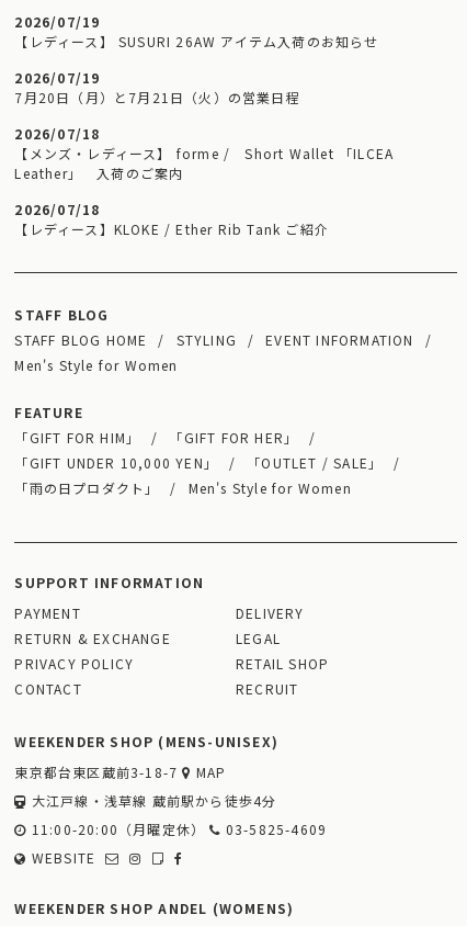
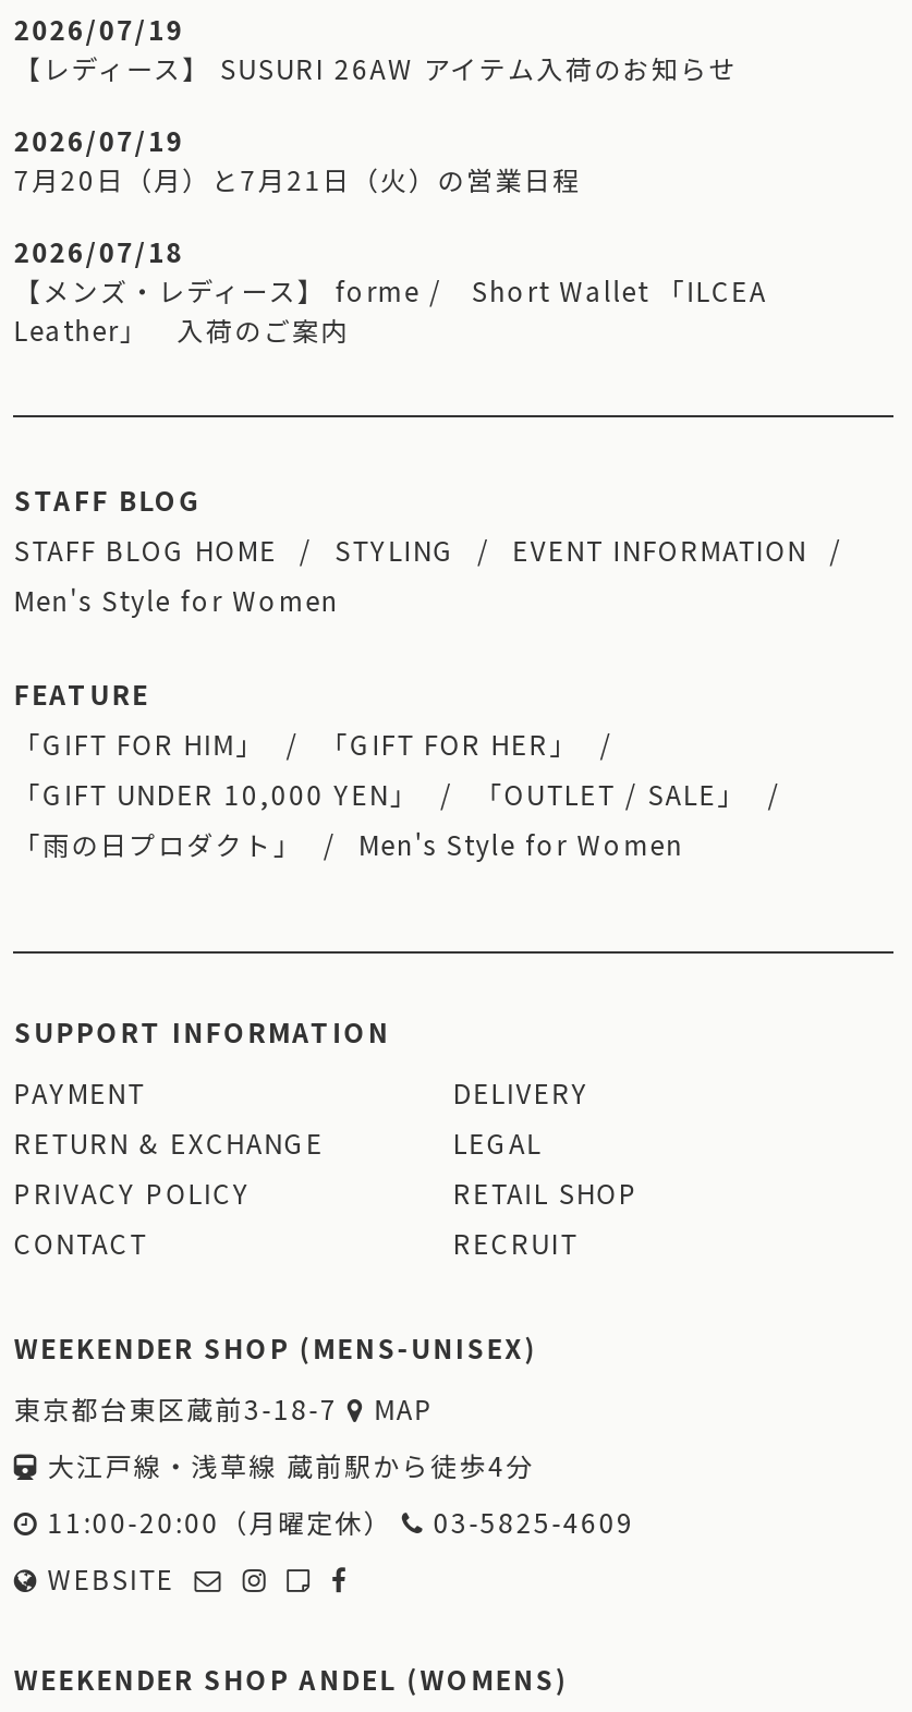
[15,200,329,238] 2026/07/18 | 【レディース】KLOKE / Ether Rib Tank ご紹介 -> none

